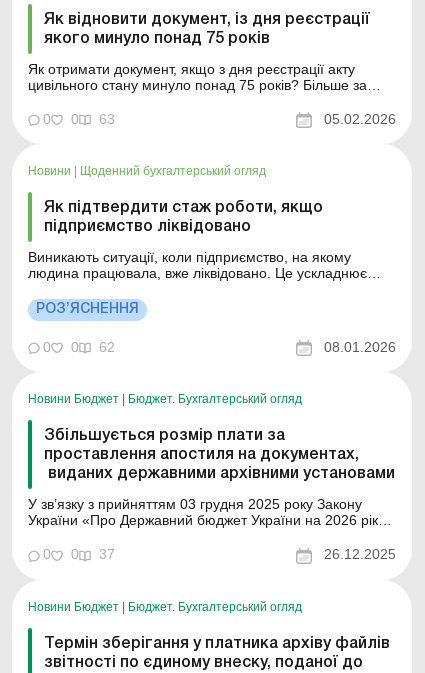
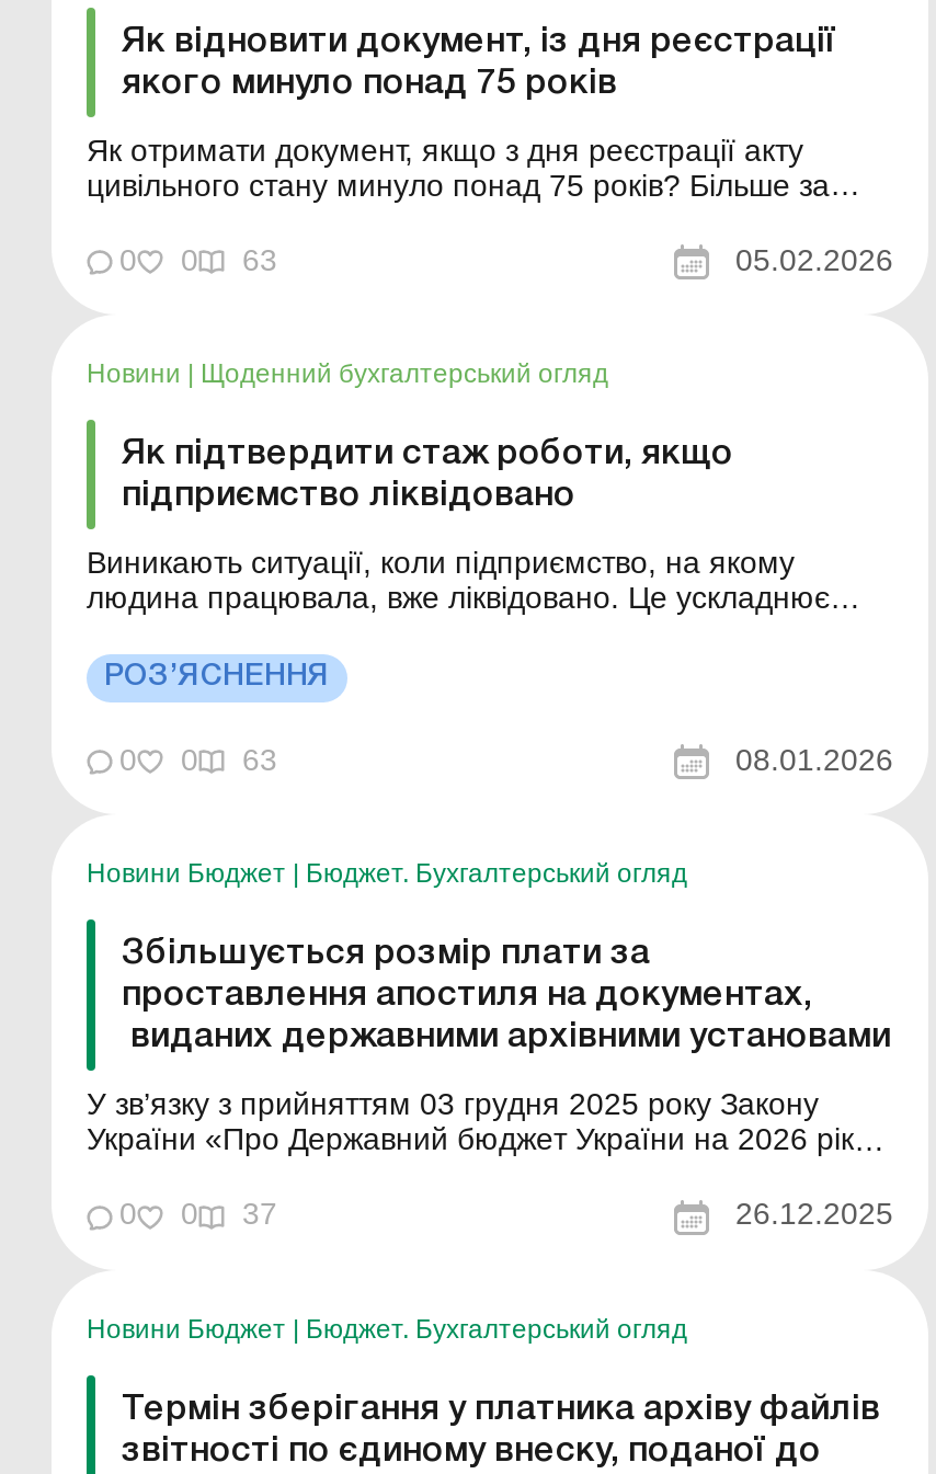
[43,339,115,355] 0 0 62 -> [119,742,277,777] 0 0 63

